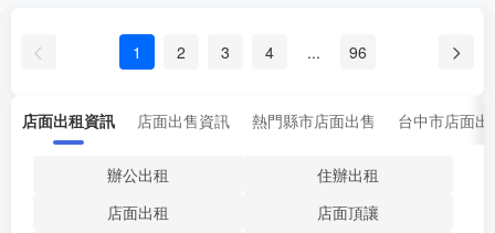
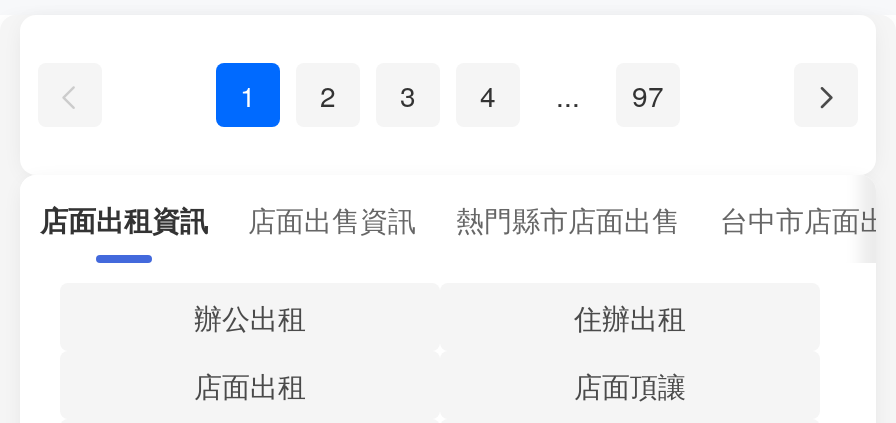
[349,41,367,63] 96 -> [632,75,664,115] 97

